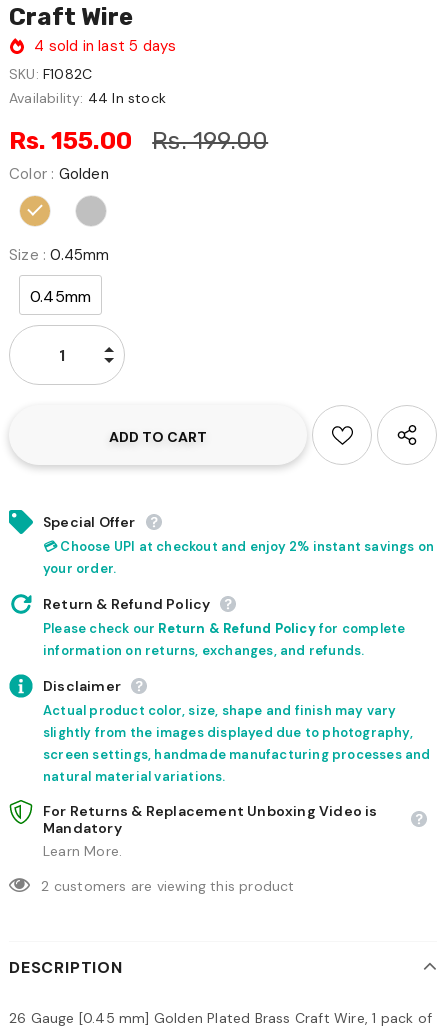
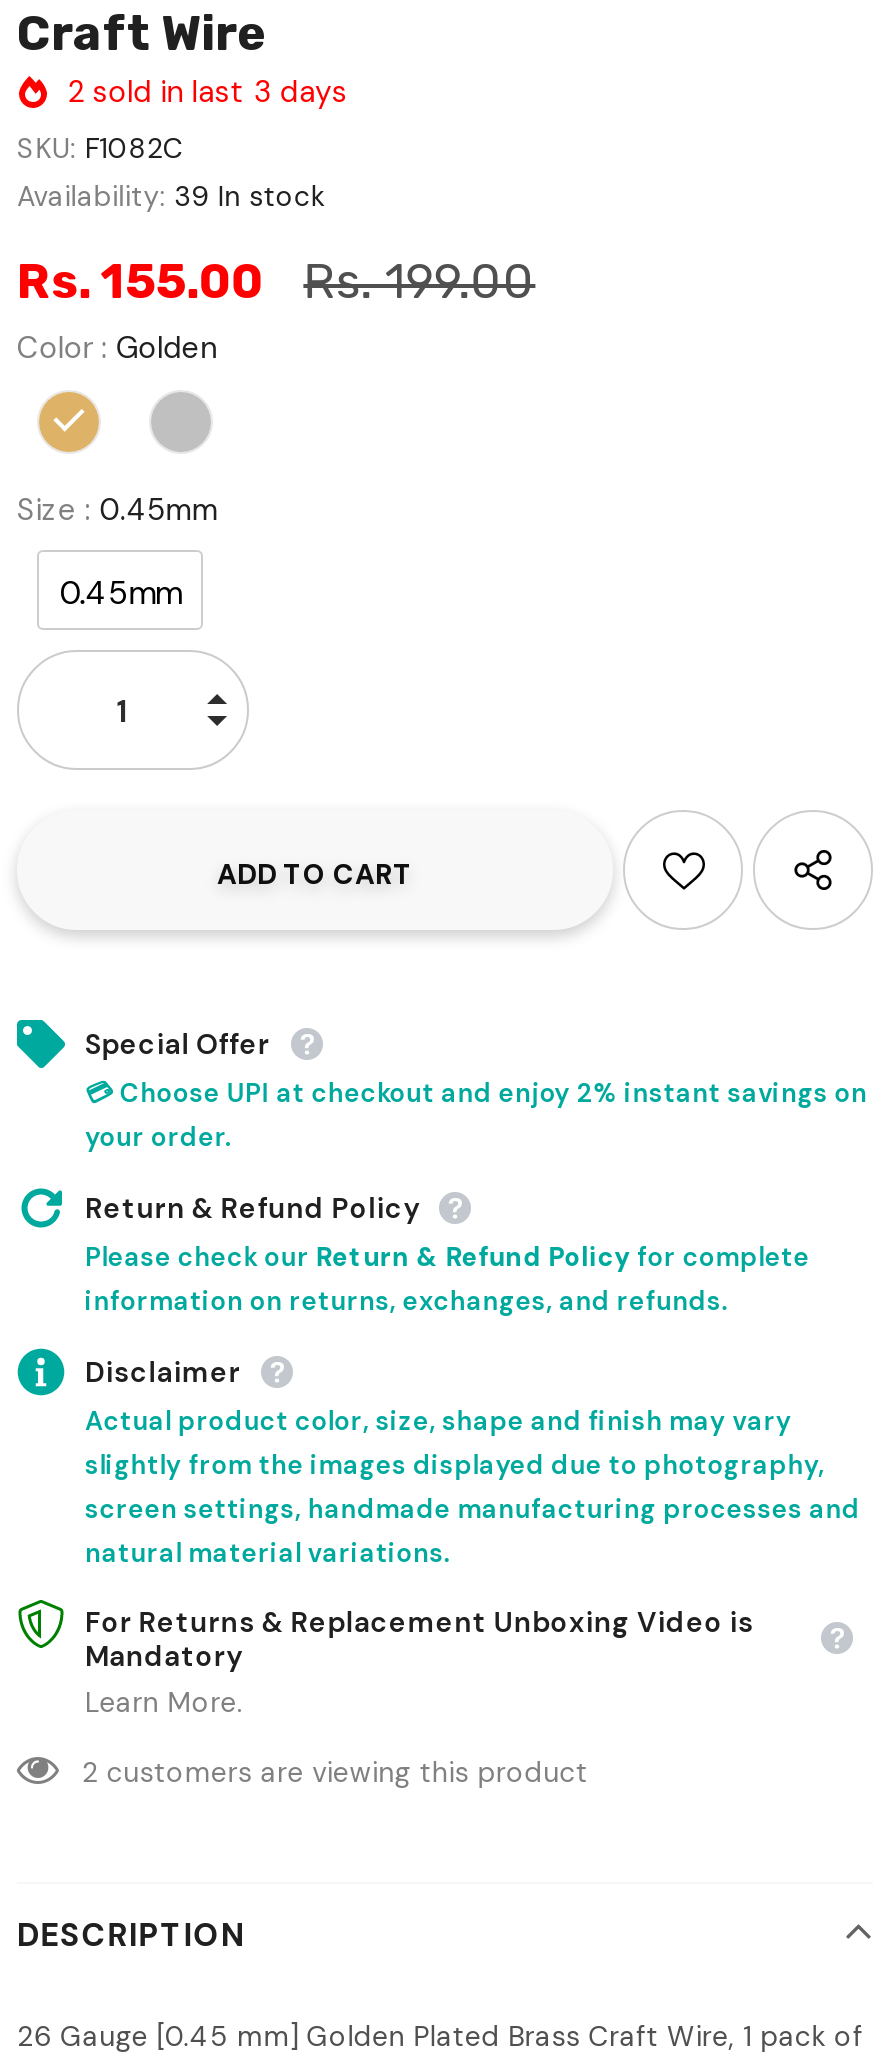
[34,36,176,56] 4 sold in last 5 days -> [67,72,348,112] 2 sold in last 3 days
[9,89,166,107] Availability: 44 In stock -> [17,178,325,214] Availability: 39 In stock

